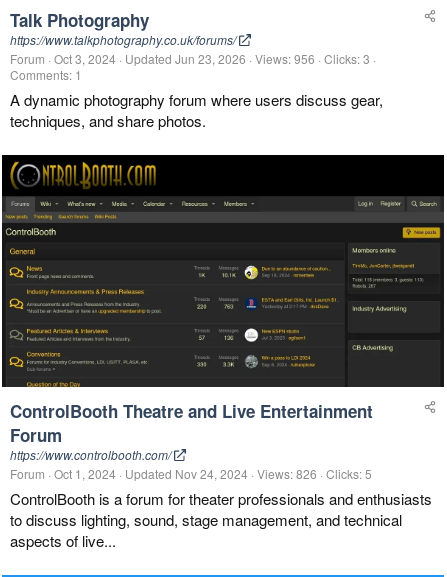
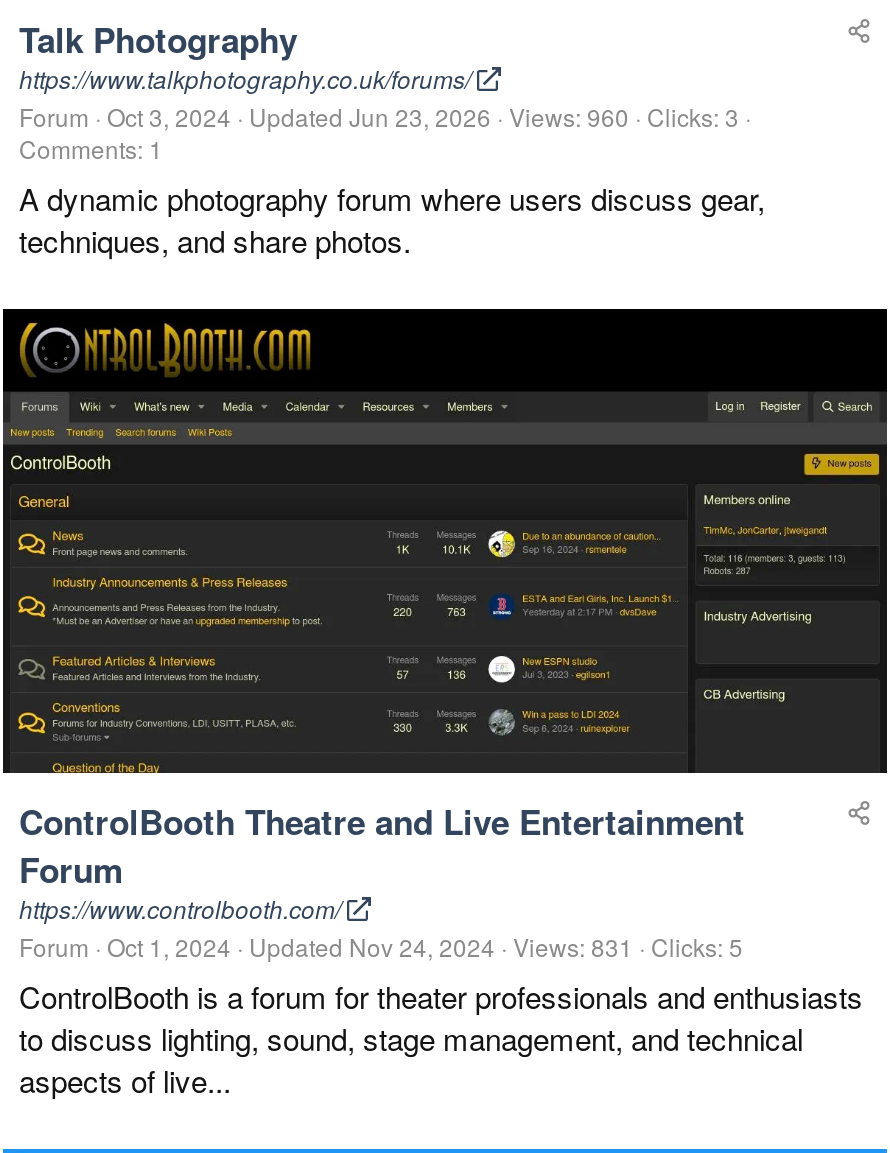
[10,49,373,66] Forum Oct 3, 2024 Updated Jun 23, 2026 Views: 956 Clicks: 3 -> [19,98,745,132] Forum Oct 3, 2024 Updated Jun 23, 2026 Views: 960 Clicks: 3
[10,465,372,482] Forum Oct 1, 2024 Updated Nov 24, 2024 Views: 826 Clicks: 5 -> [19,928,743,962] Forum Oct 1, 2024 Updated Nov 24, 2024 Views: 831 Clicks: 5

